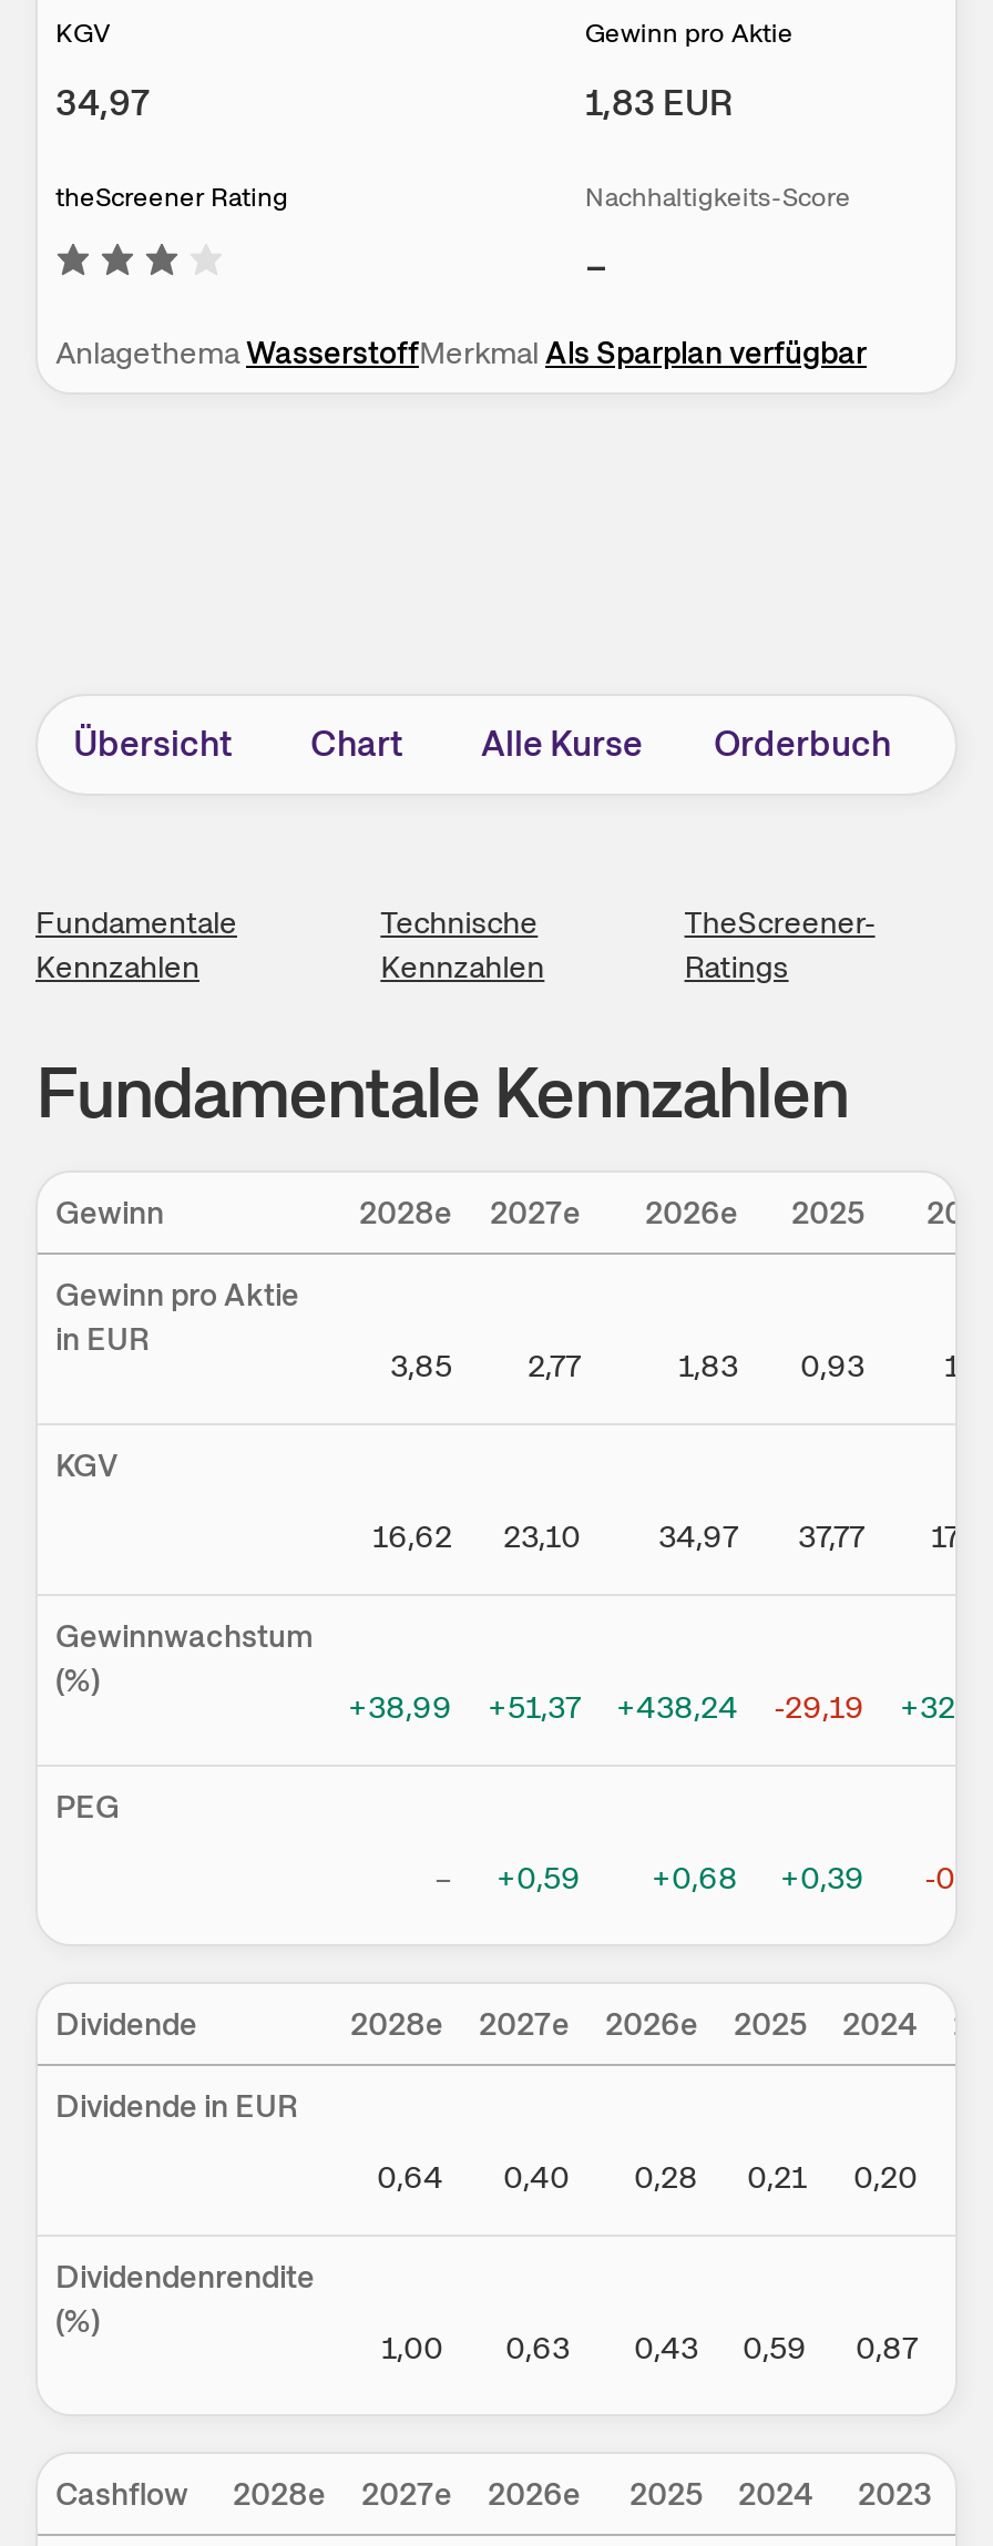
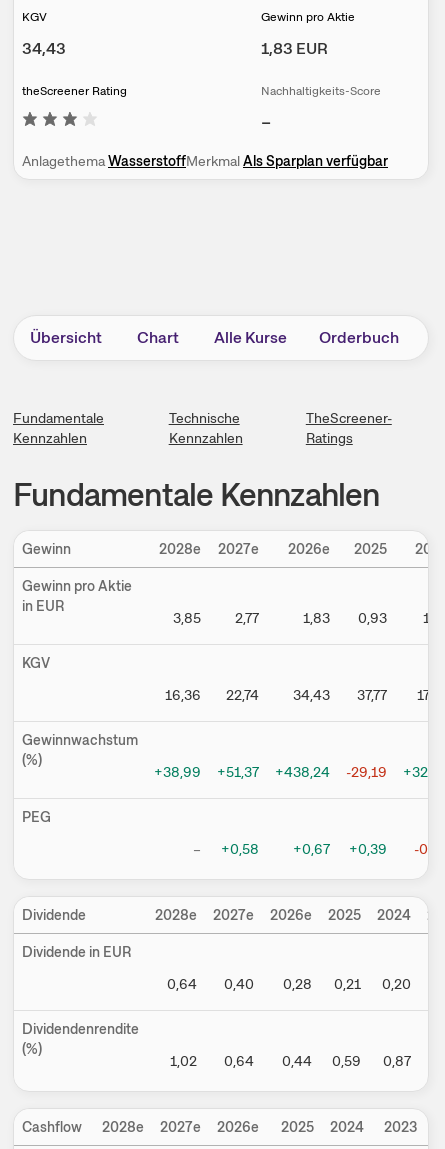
[55,80,151,127] 34,97 -> [22,38,66,59] 34,43
[372,1517,452,1557] 16,62 -> [165,686,201,704] 16,36
[503,1517,581,1557] 23,10 -> [226,686,259,704] 22,74
[658,1517,738,1557] 34,97 -> [293,686,330,704] 34,43
[496,1858,581,1898] +0,59 -> [221,840,259,858] +0,58
[652,1858,738,1898] +0,68 -> [293,840,330,858] +0,67
[381,2328,443,2368] 1,00 -> [170,1052,197,1070] 1,02
[505,2328,570,2368] 0,63 -> [224,1052,254,1070] 0,64
[634,2328,698,2368] 0,43 -> [282,1052,312,1070] 0,44

